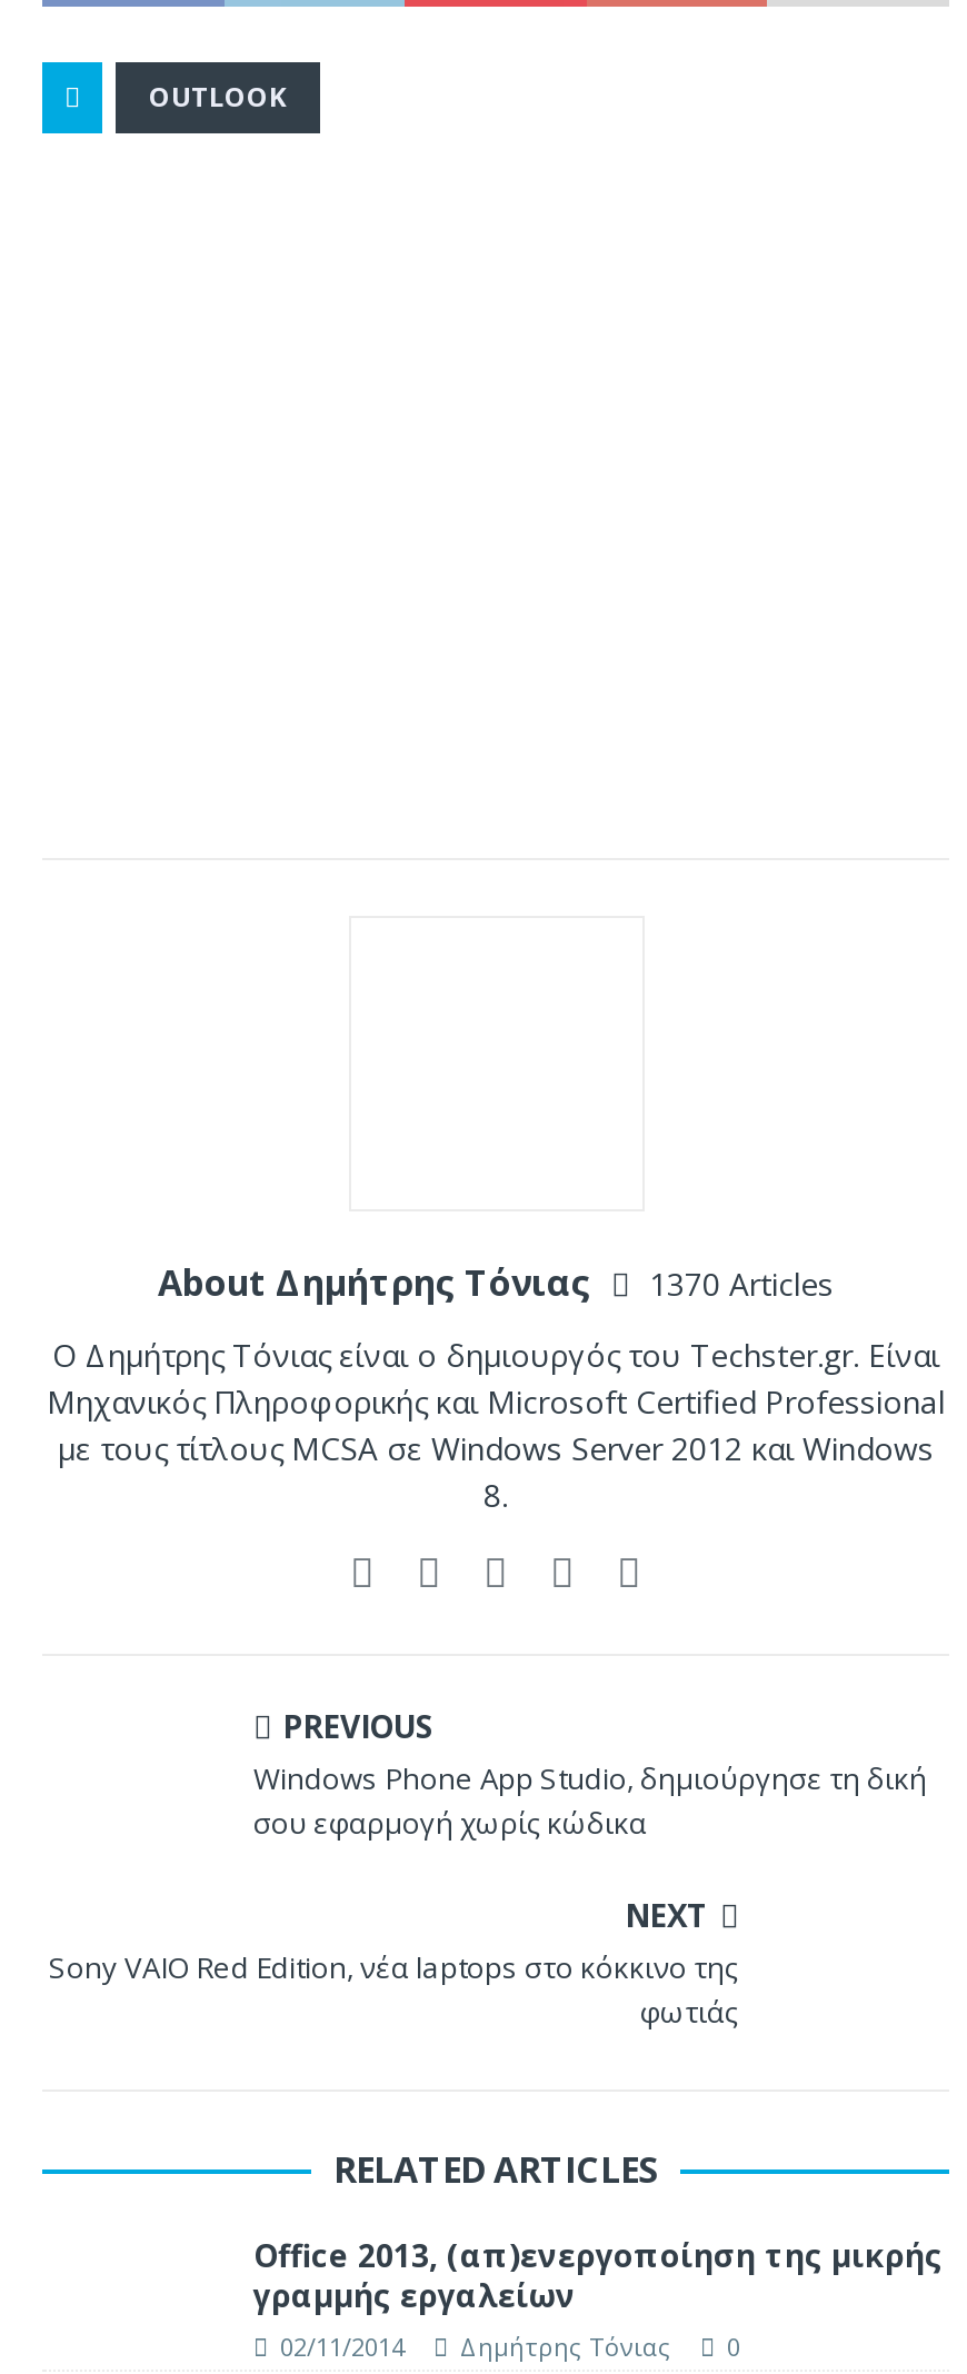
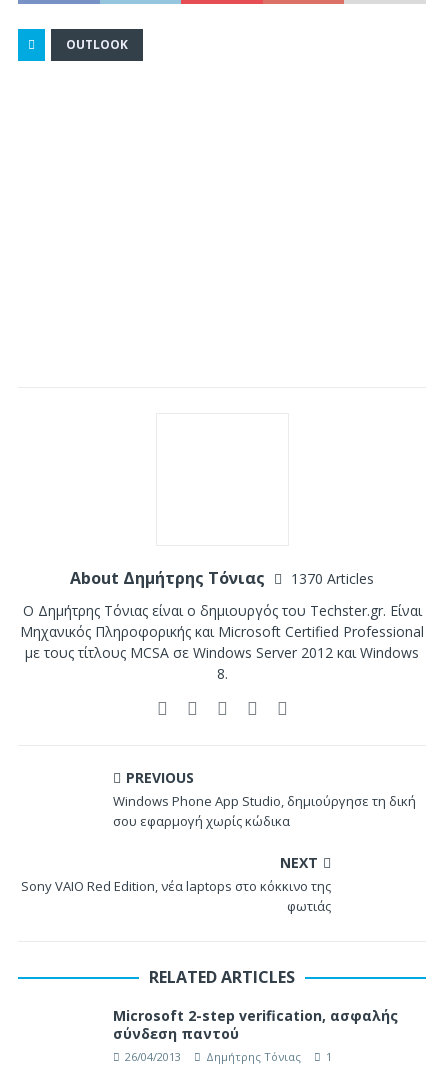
[253,2234,943,2362] Office 2013, (απ)ενεργοποίηση της μικρής | γραμμής εργαλείων | 02/11/2014 -> [113,1006,398,1064] Microsoft 2-step verification, ασφαλής | σύνδεση παντού | 26/04/2013
[727,2329,740,2362] 0 -> [326,1049,332,1064] 1

